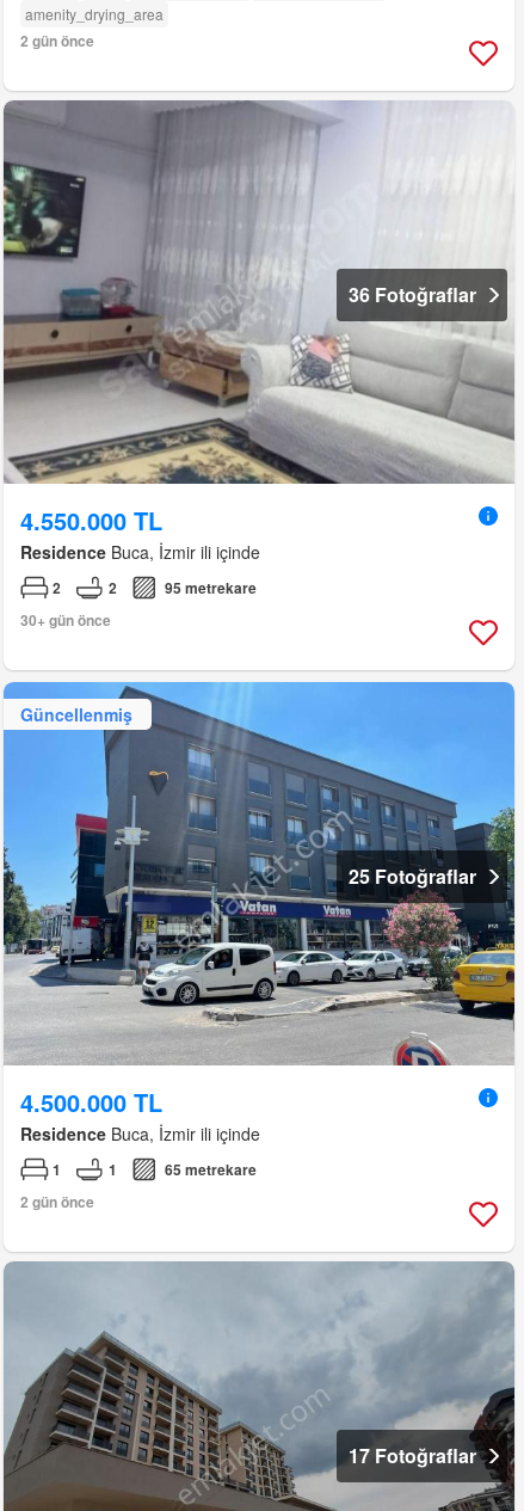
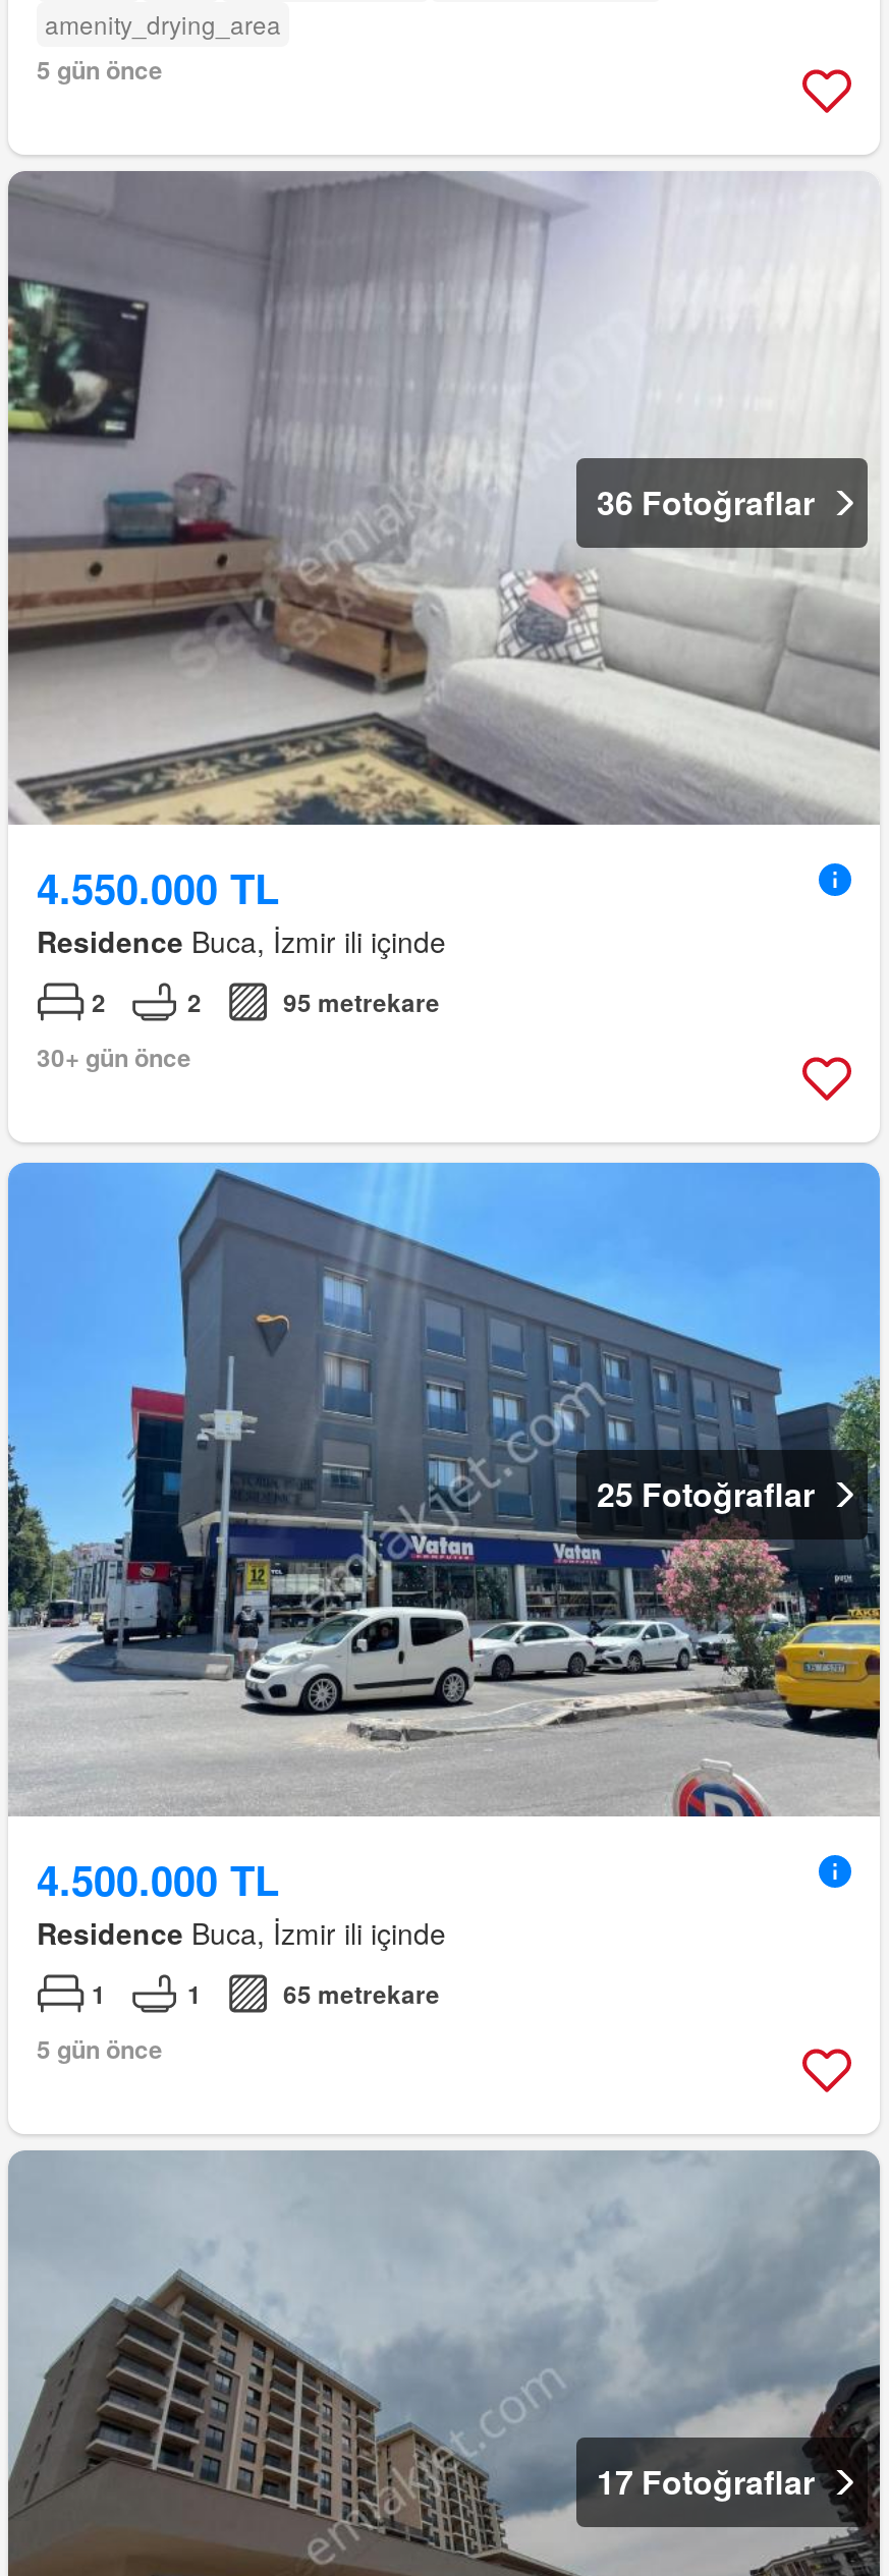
[20,30,94,52] 2 gün önce -> [37,52,163,88] 5 gün önce
[20,702,132,726] Güncellenmiş -> none
[20,1191,94,1213] 2 gün önce -> [37,2031,163,2068] 5 gün önce

